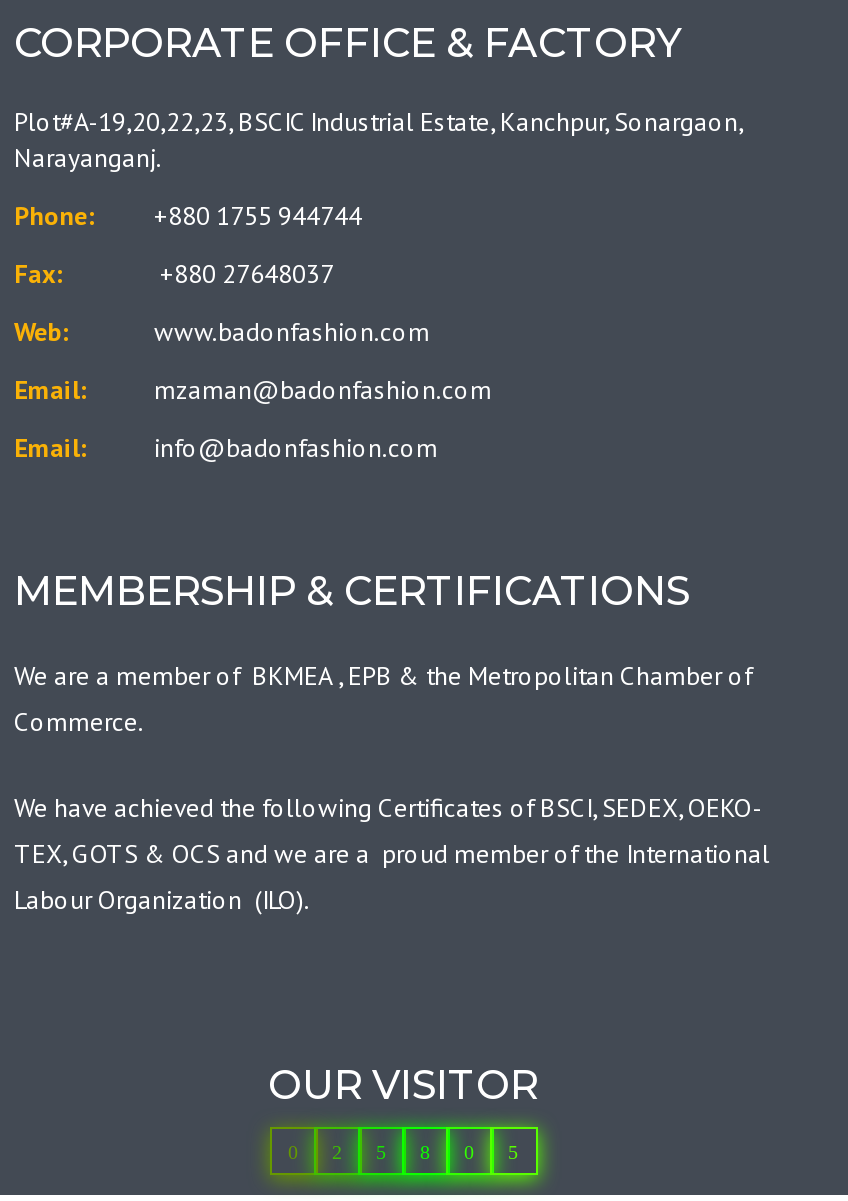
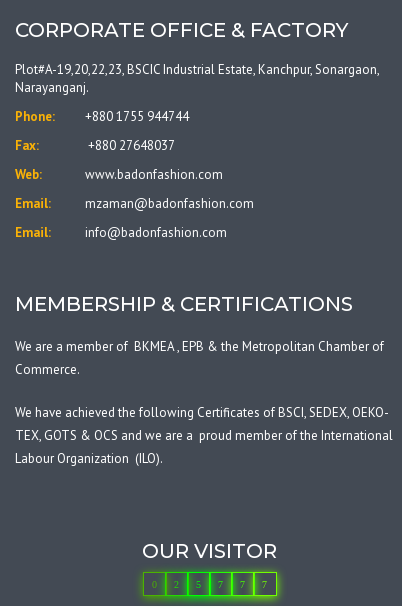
[420,1141,430,1163] 8 -> [218,579,223,590] 7
[464,1141,474,1163] 0 -> [240,579,245,590] 7
[508,1141,518,1163] 5 -> [262,579,267,590] 7

